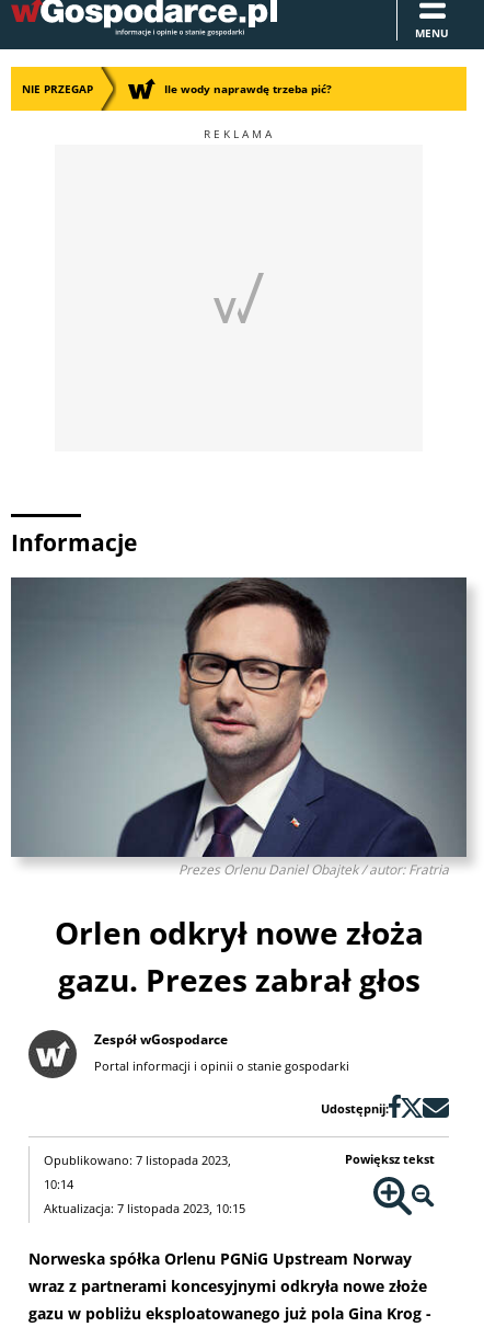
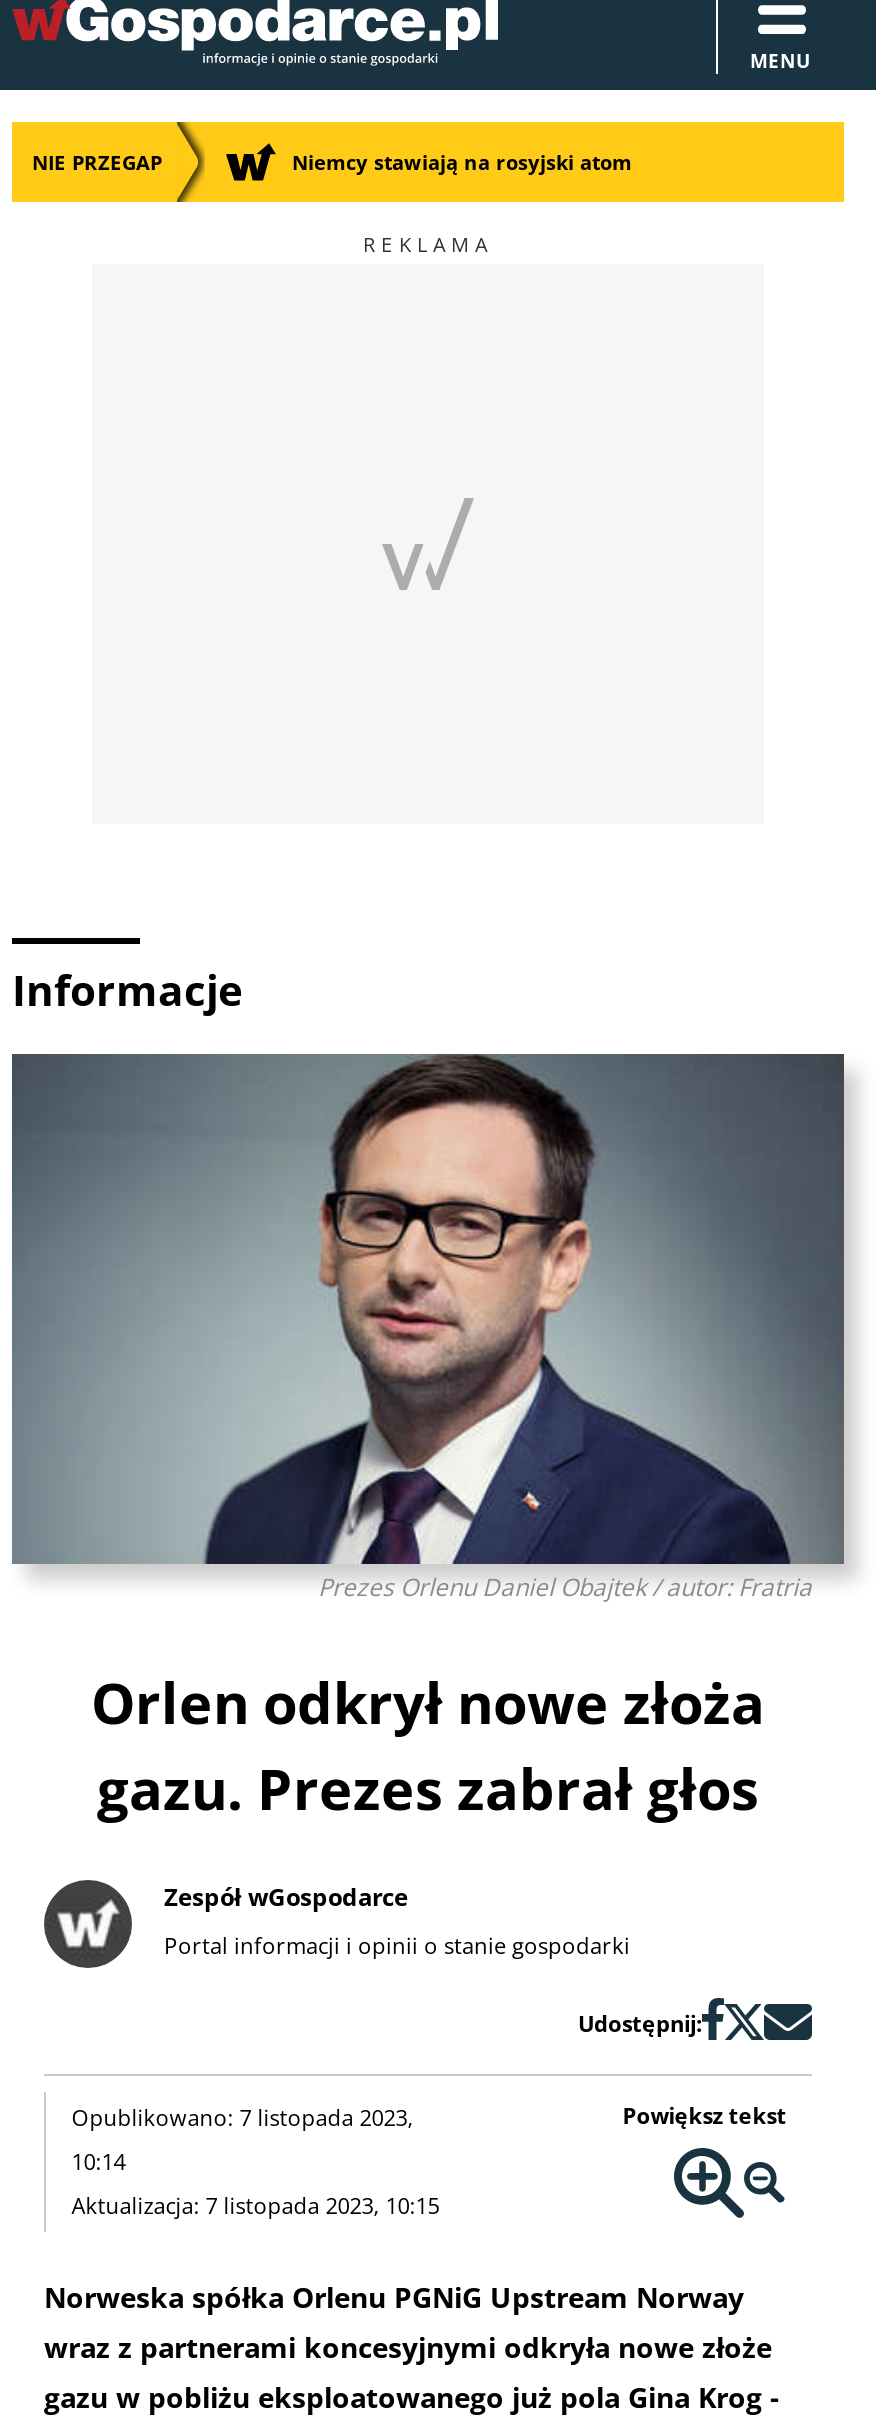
[164,81,332,96] Ile wody naprawdę trzeba pić? -> [292,148,632,176] Niemcy stawiają na rosyjski atom

